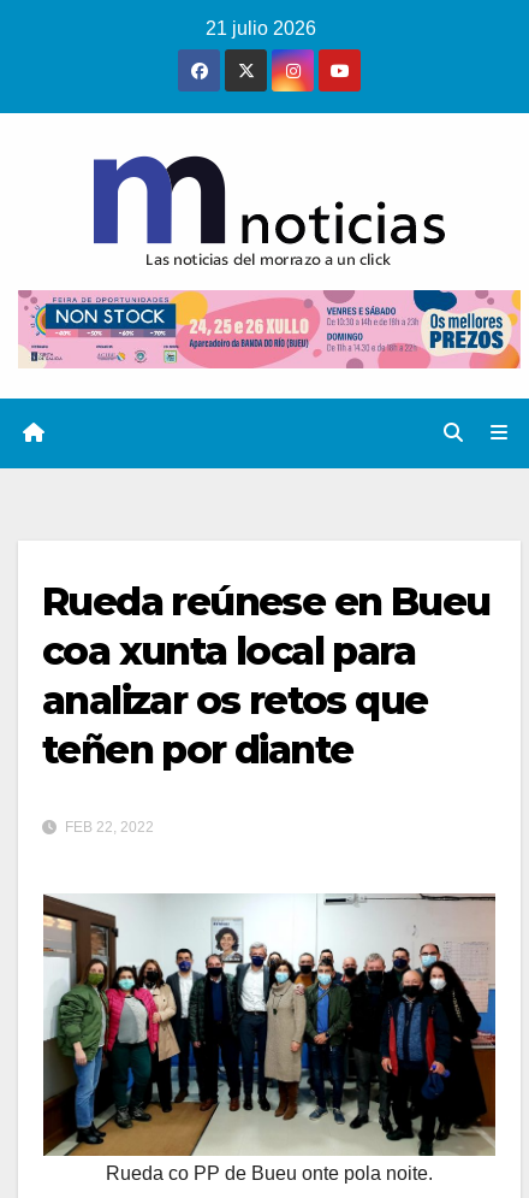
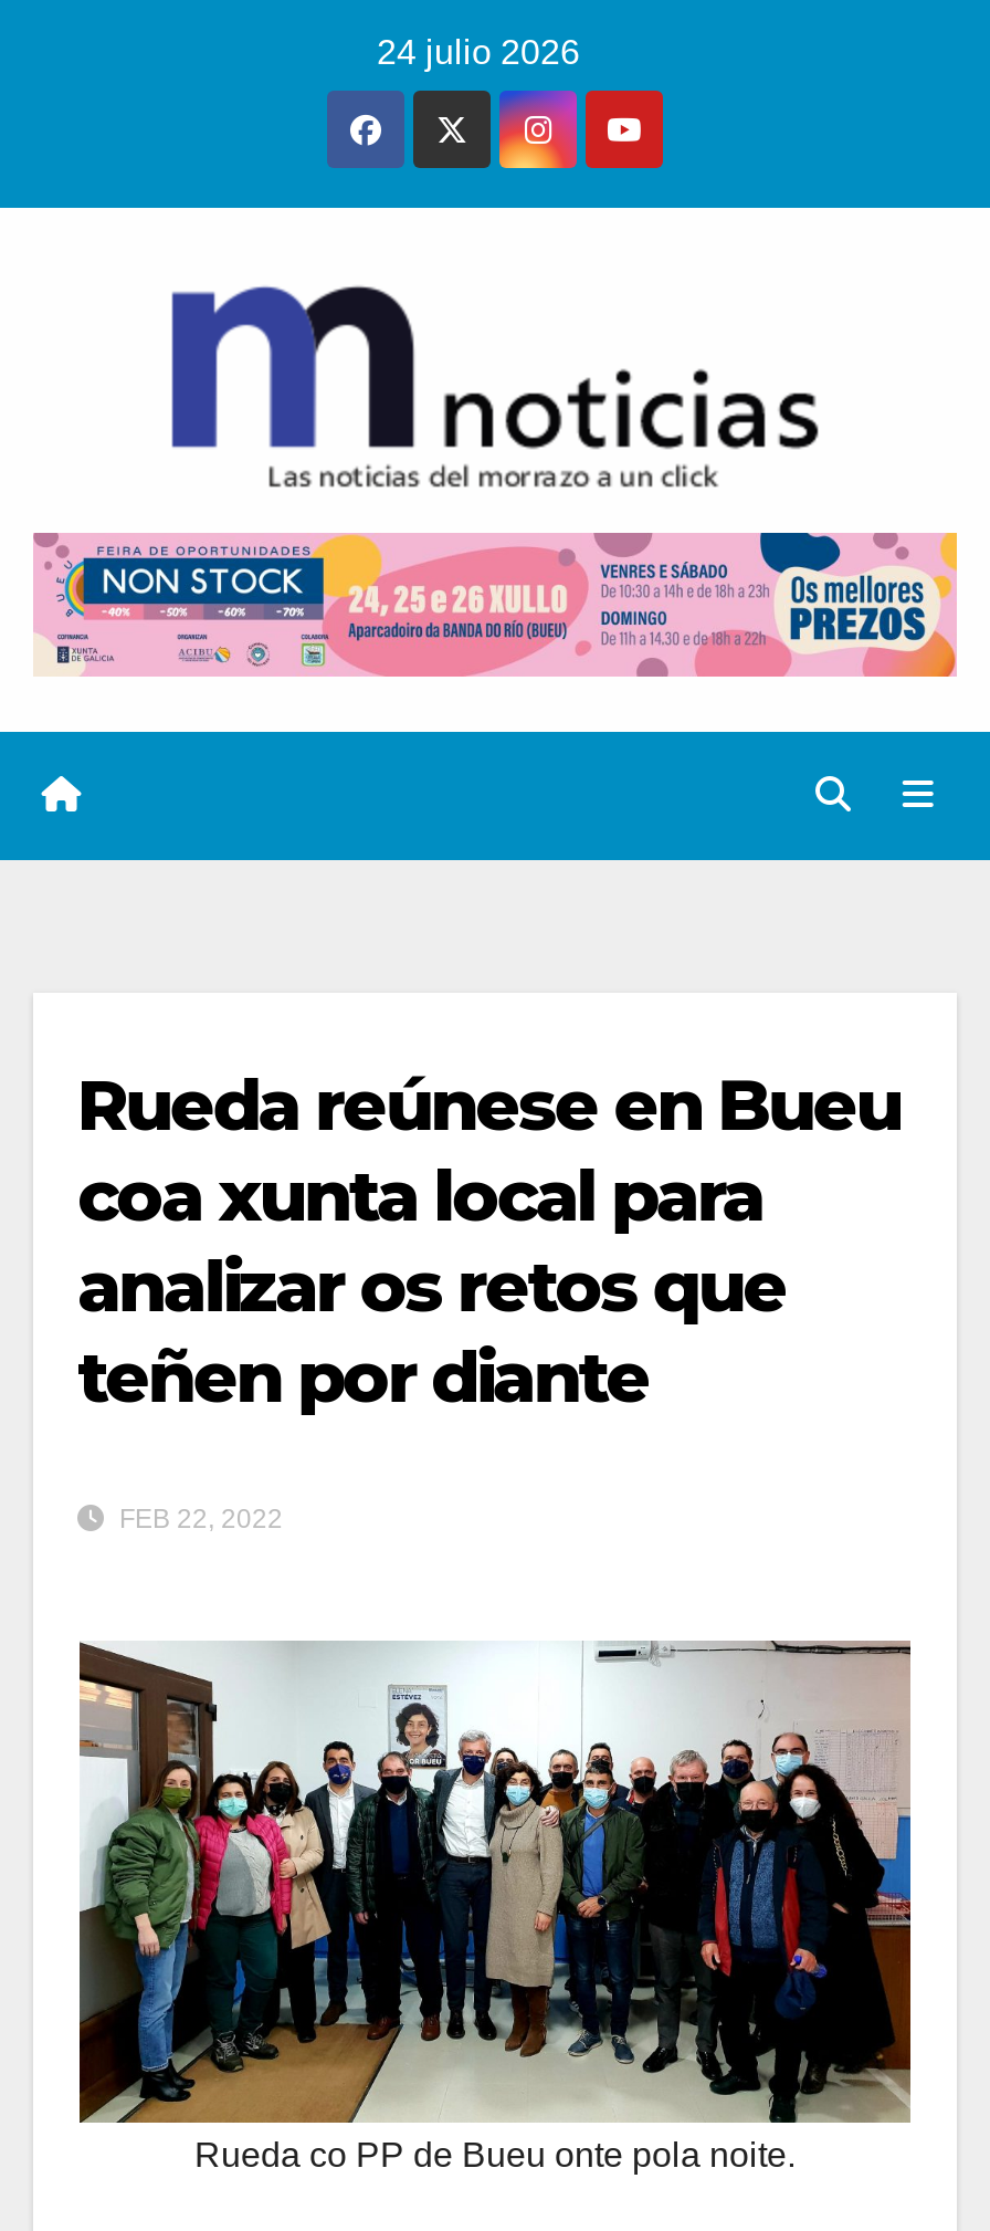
[205,18,316,39] 21 julio 2026 -> [377,33,580,71] 24 julio 2026

